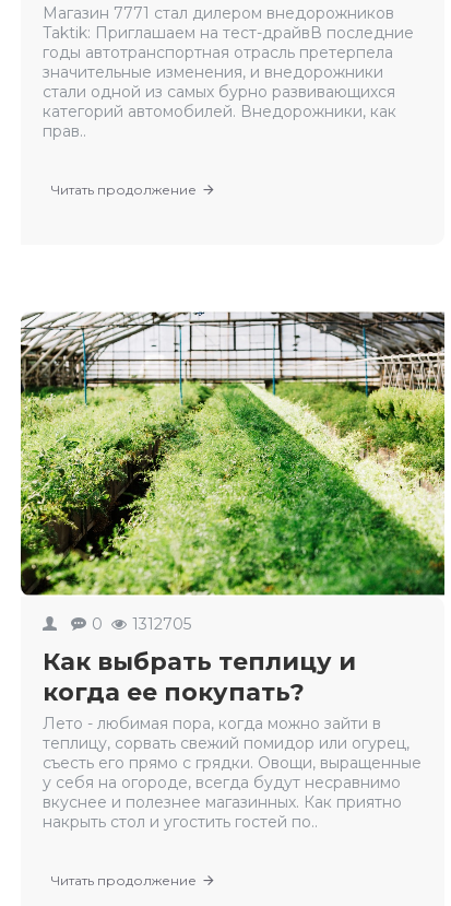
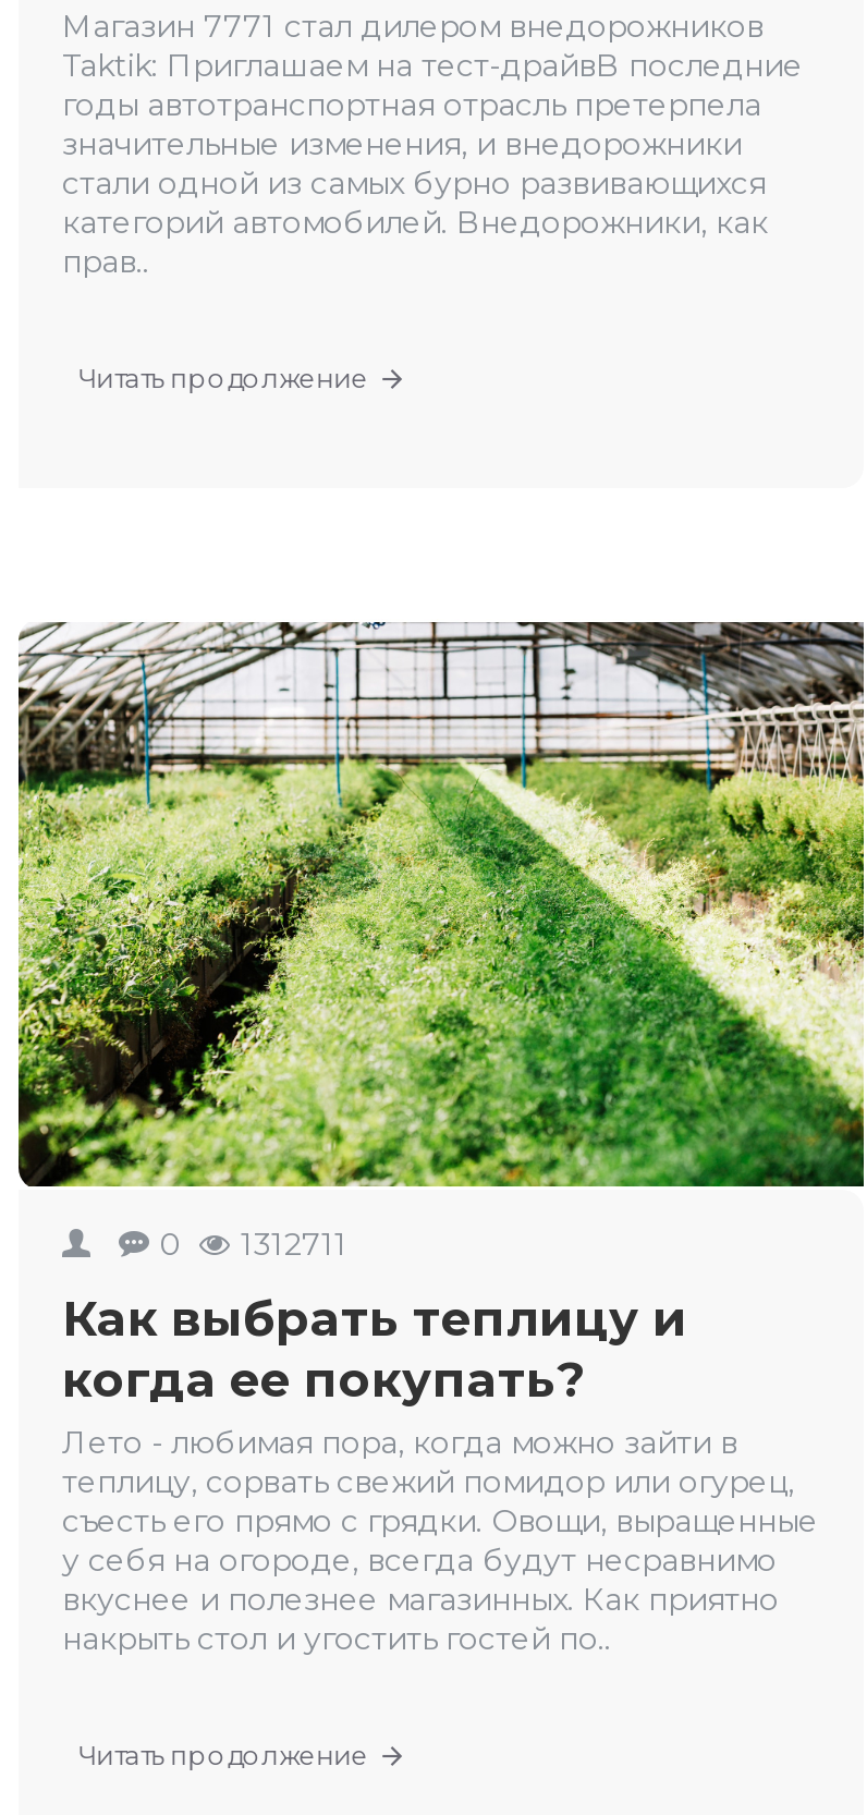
[92,614,191,634] 0 1312705 -> [160,1224,347,1263] 0 1312711

